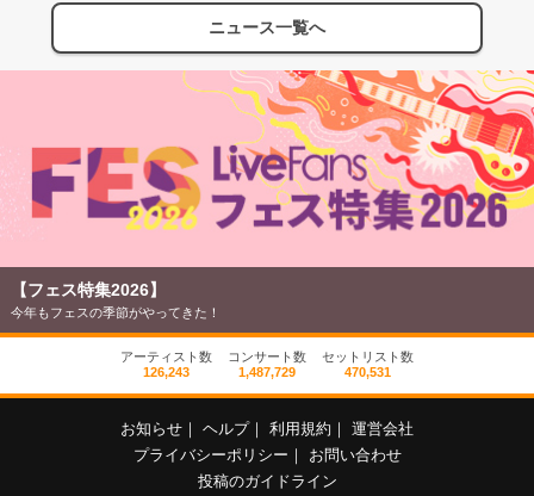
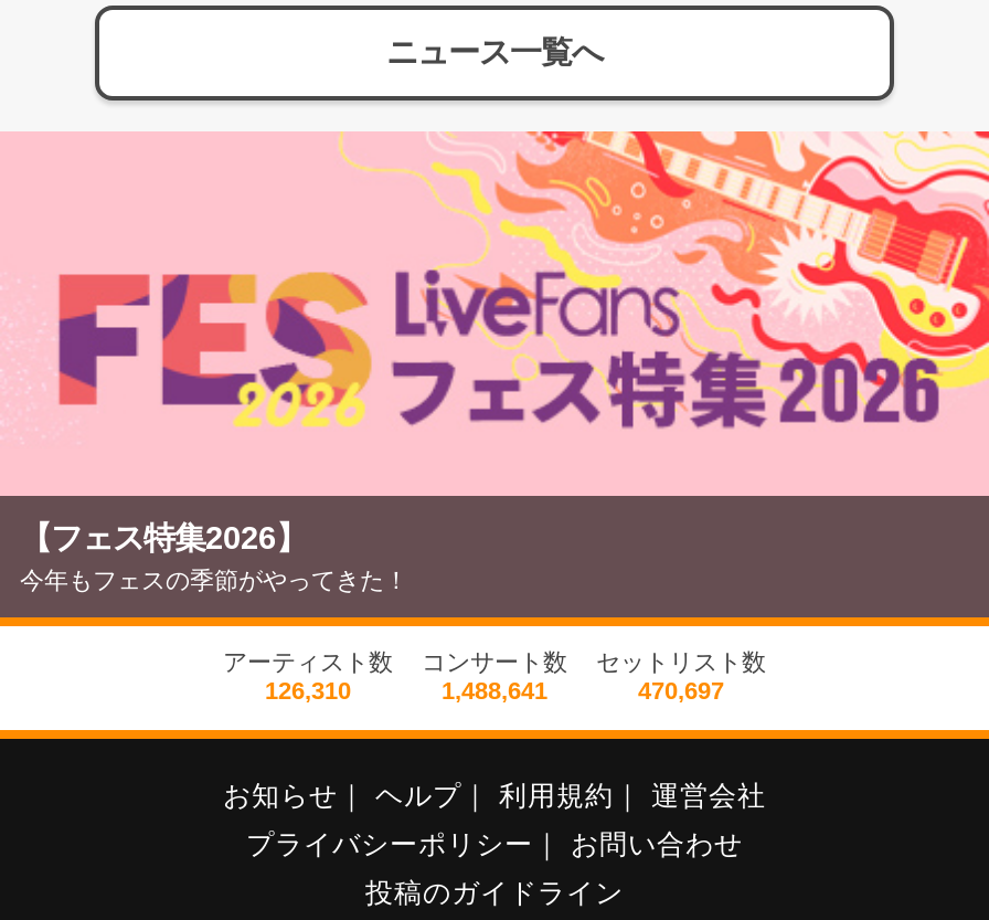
[143,365,190,379] 126,243 -> [265,677,351,704] 126,310
[238,365,296,379] 1,487,729 -> [442,677,547,704] 1,488,641
[344,365,391,379] 470,531 -> [638,677,724,704] 470,697

